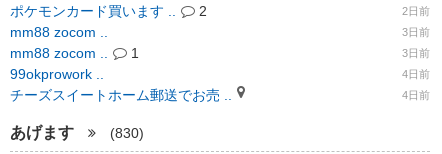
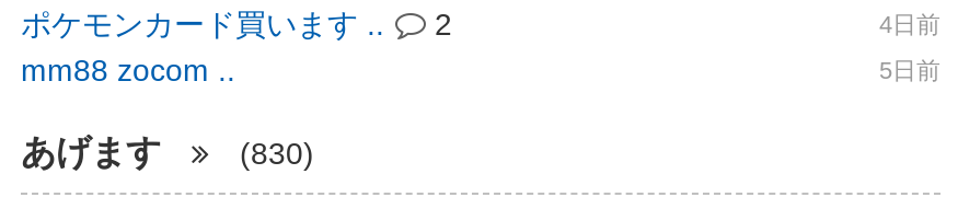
[402,5,430,17] 2日前 -> [879,11,940,38] 4日前
[10,26,430,103] 3日前 | mm88 zocom .. | 1 | 3日前 | 99okprowork .. | 4日前 | チーズスイートホーム郵送でお売 .. | 4日前 -> [879,57,940,84] 5日前

